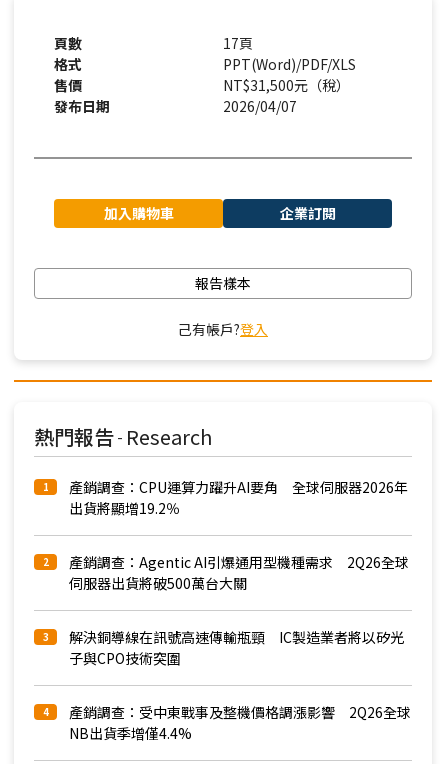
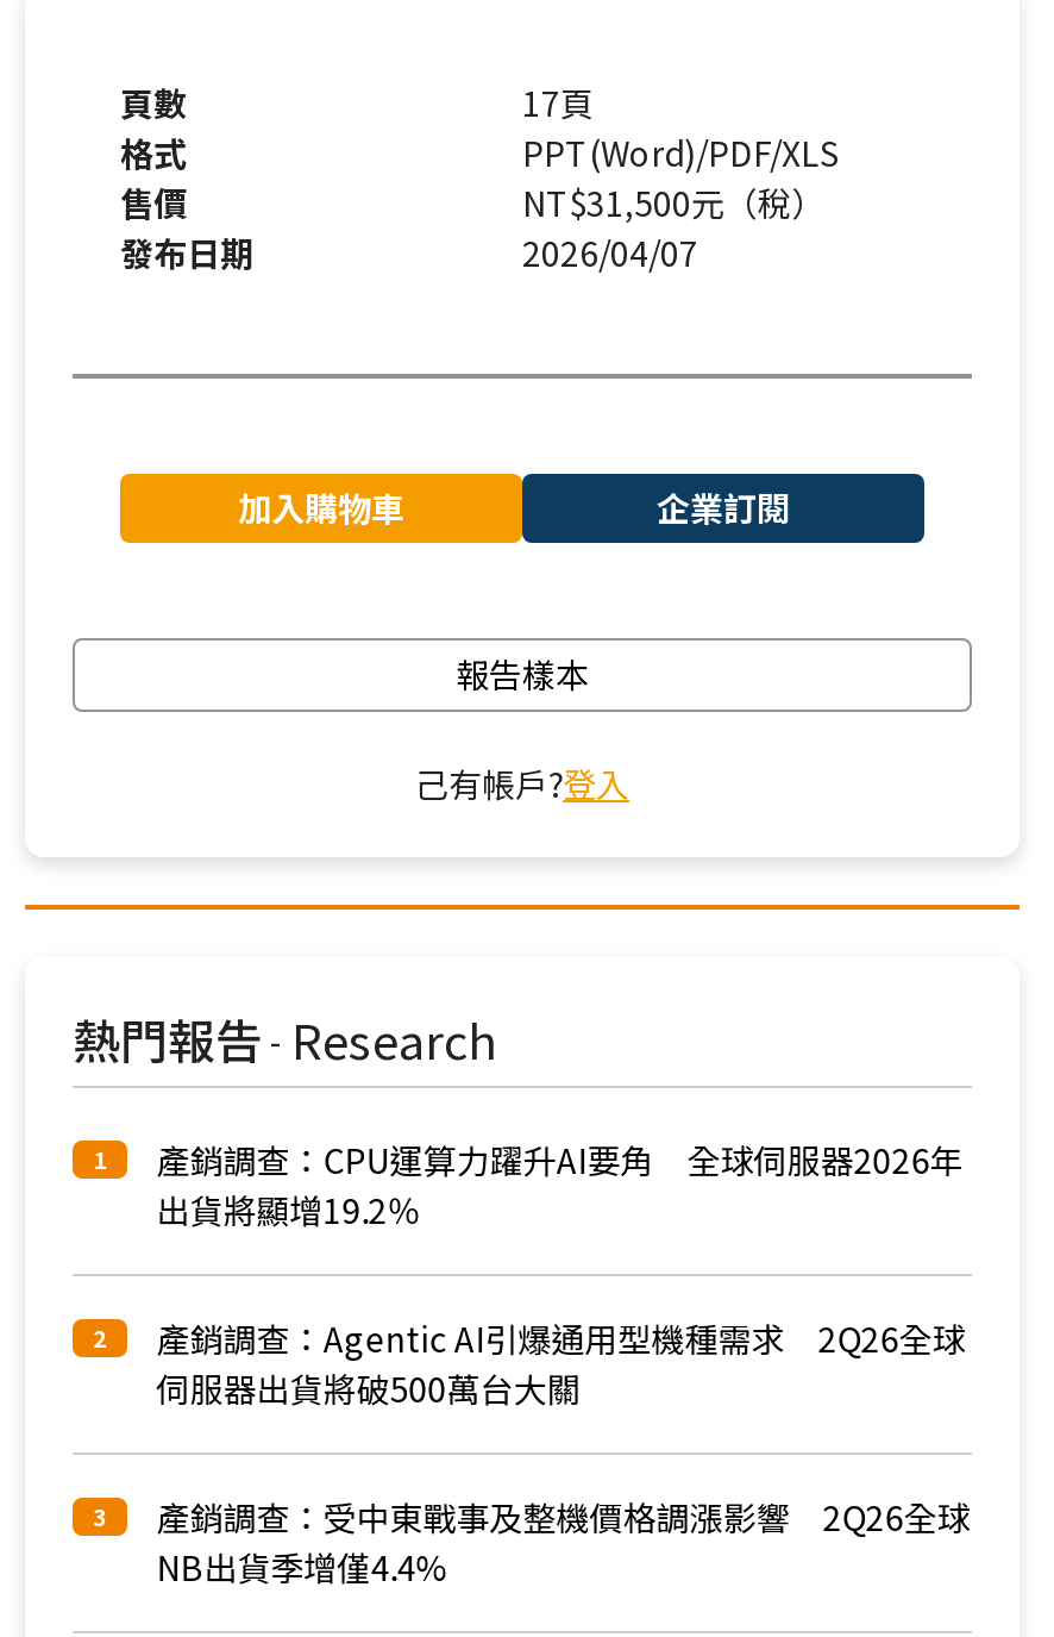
[43,627,404,719] 解決銅導線在訊號高速傳輸瓶頸 IC製造業者將以矽光 | 子與CPO技術突圍 | 4 -> none

